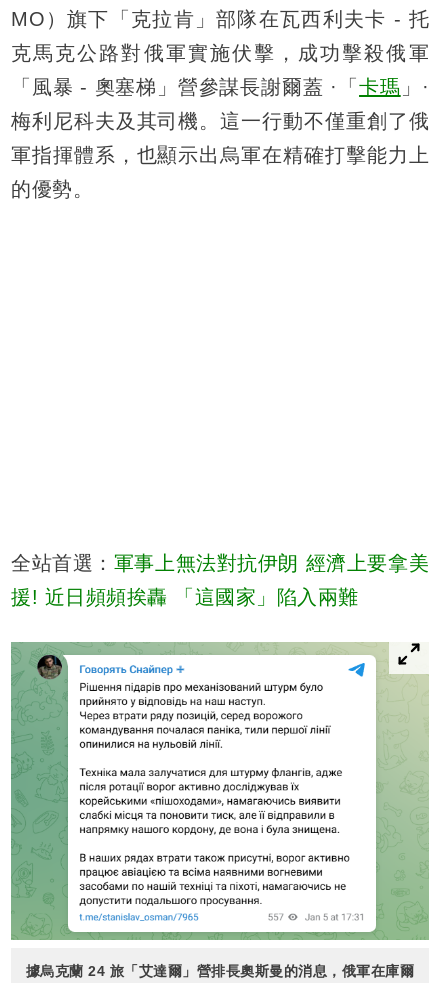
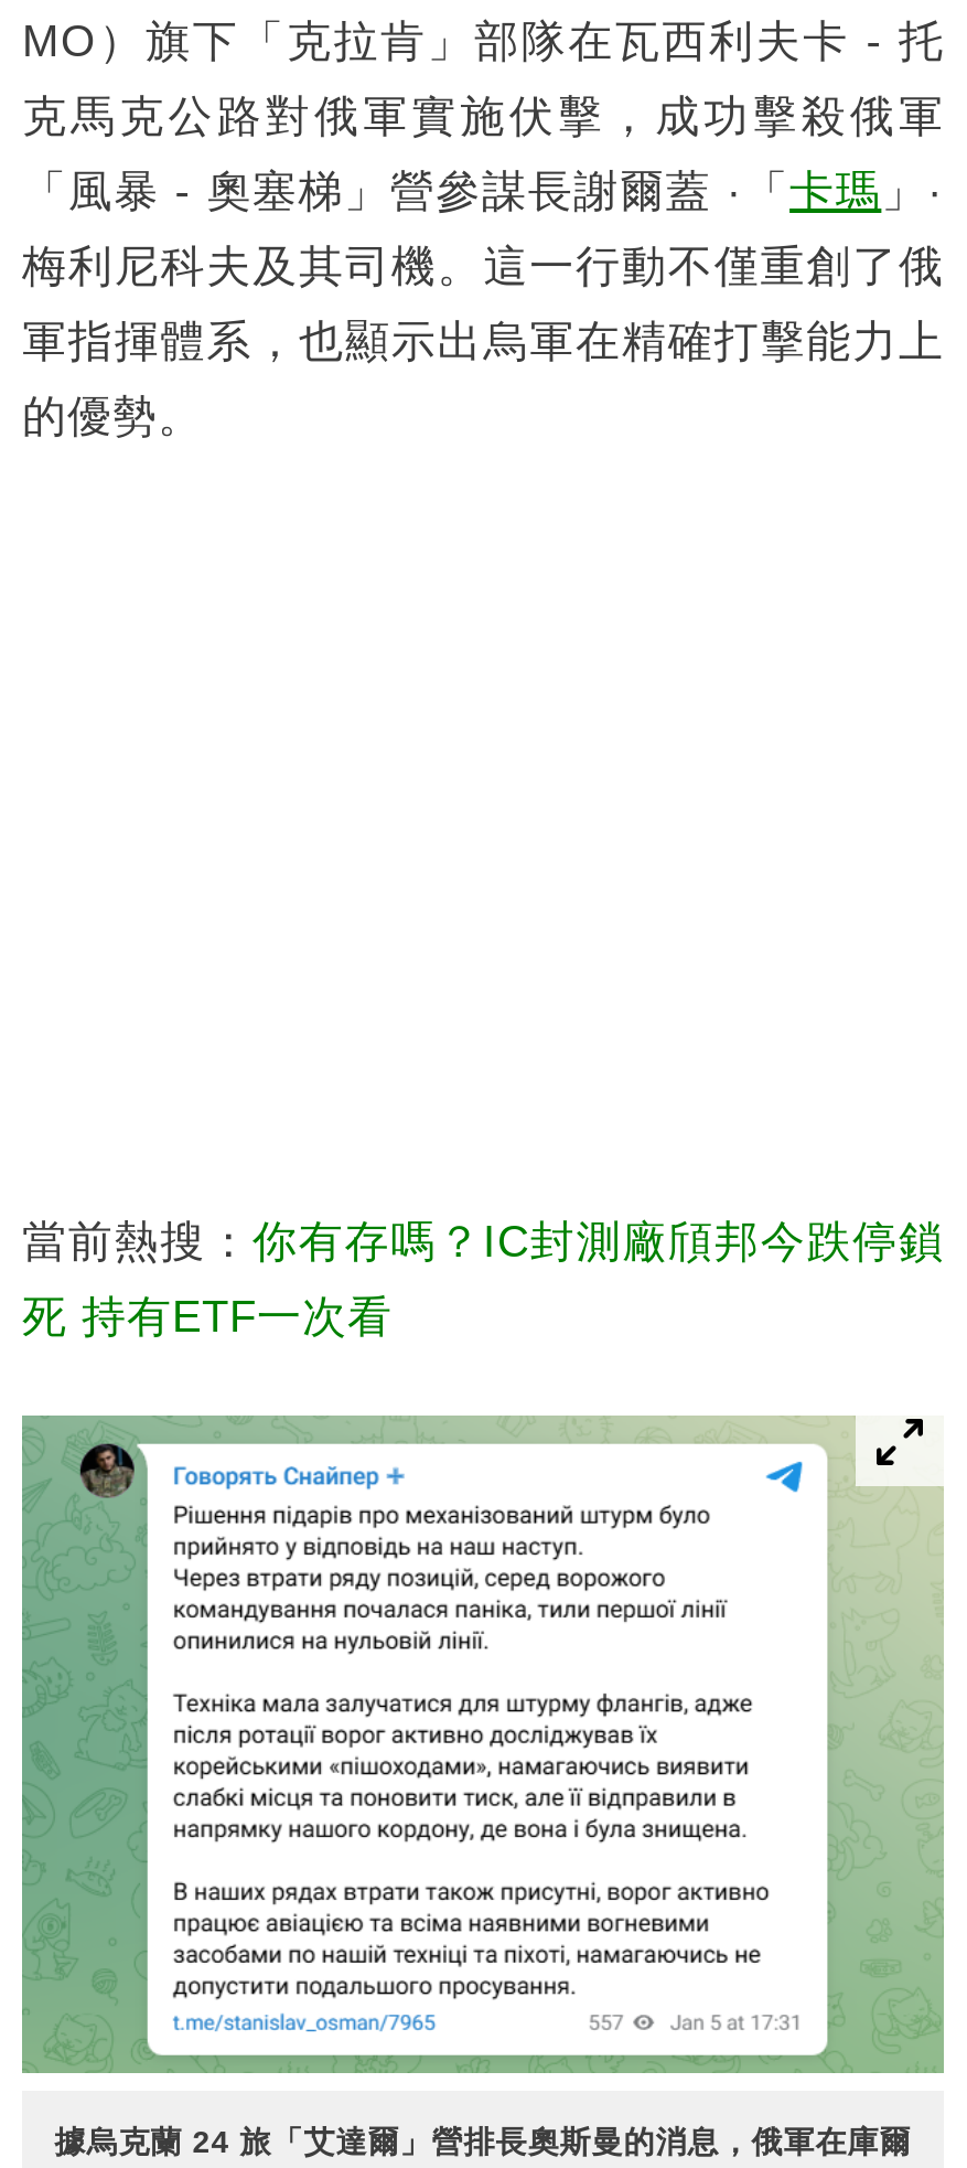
[11,552,429,574] 全站首選：軍事上無法對抗伊朗 經濟上要拿美 -> [22,1217,944,1266] 當前熱搜：你有存嗎？IC封測廠頎邦今跌停鎖
[11,586,358,608] 援! 近日頻頻挨轟 「這國家」陷入兩難 -> [22,1292,393,1341] 死 持有ETF一次看

